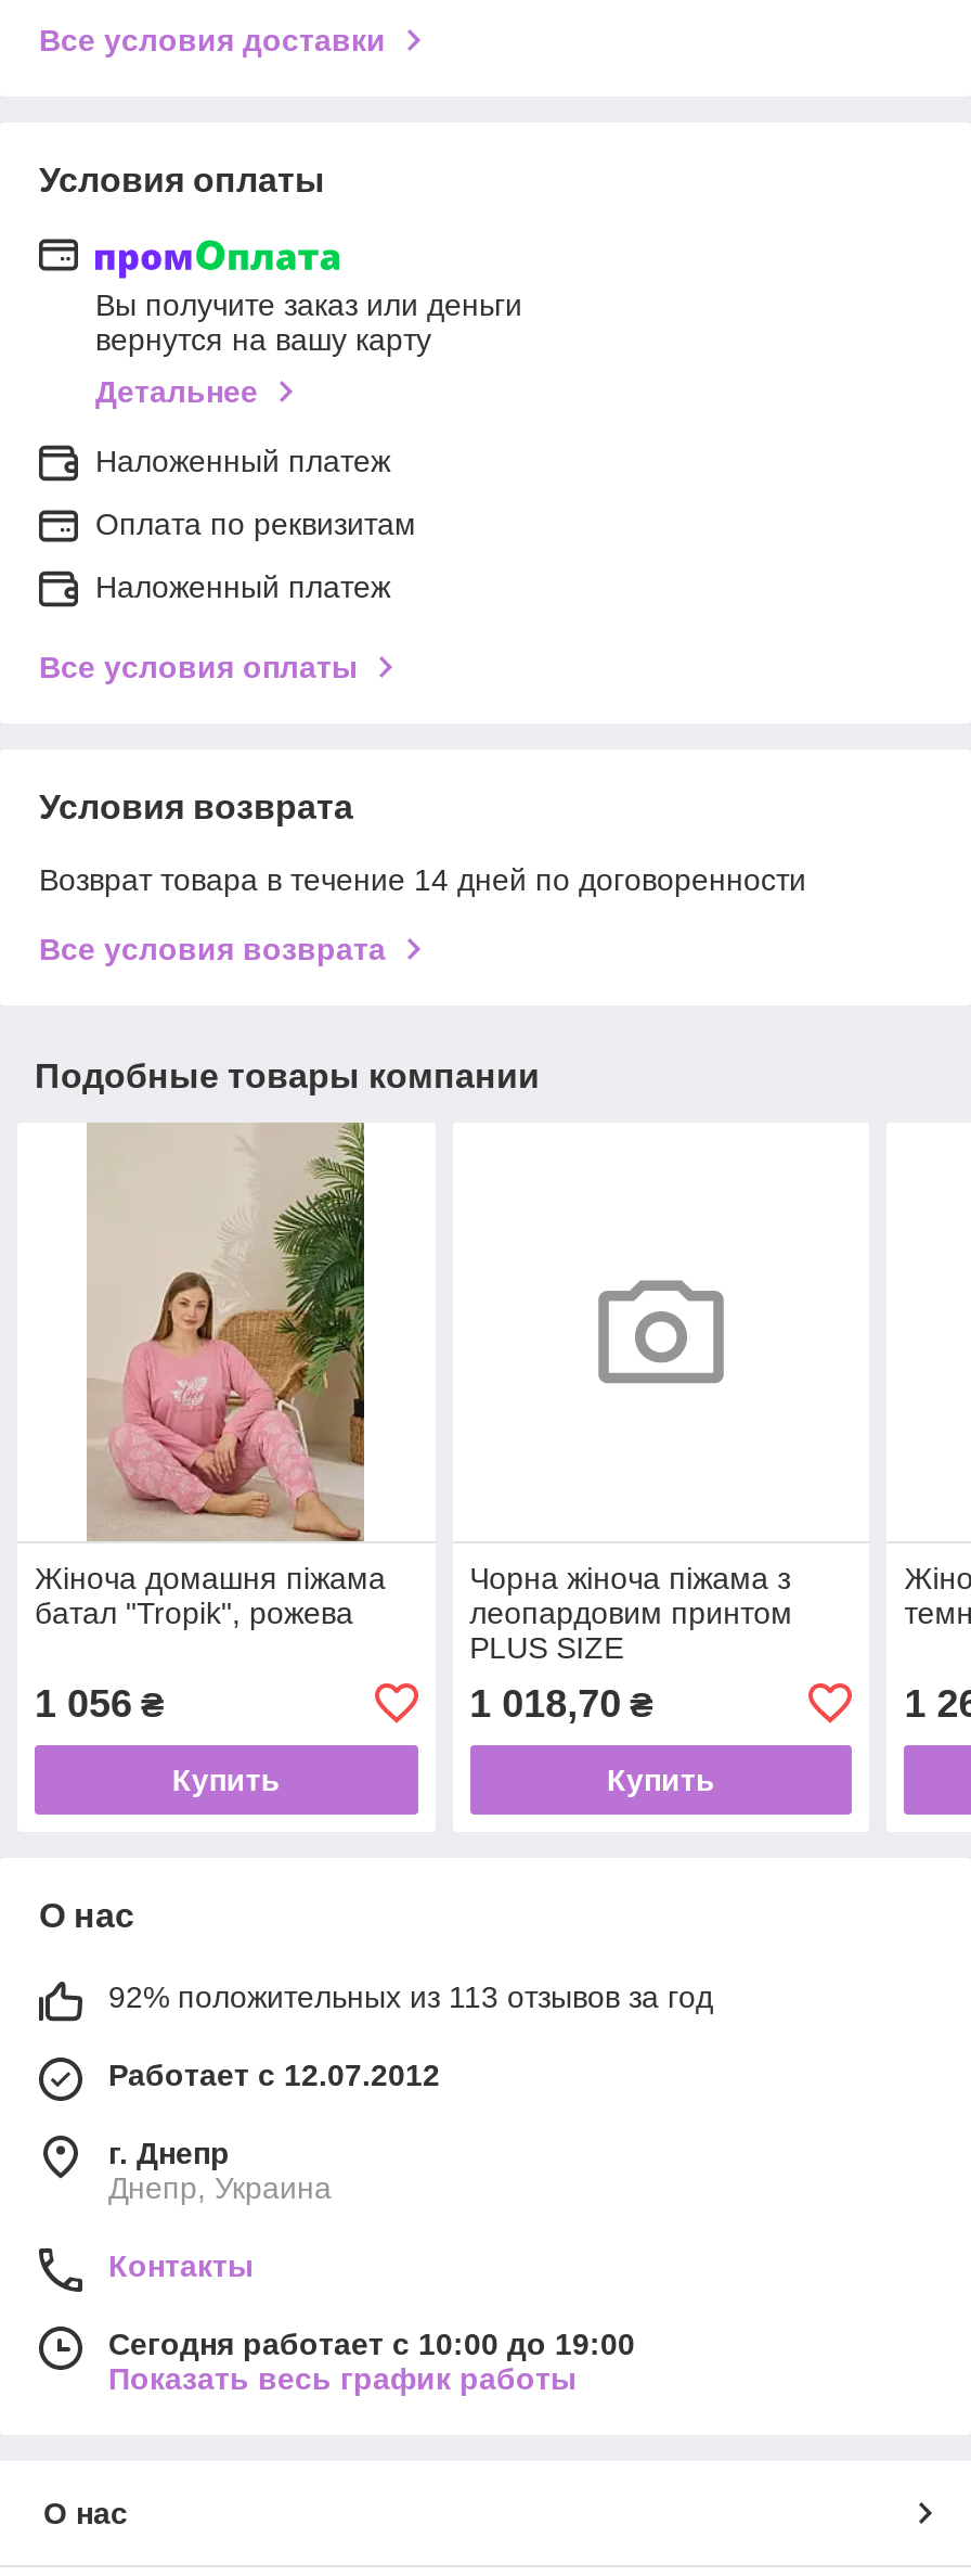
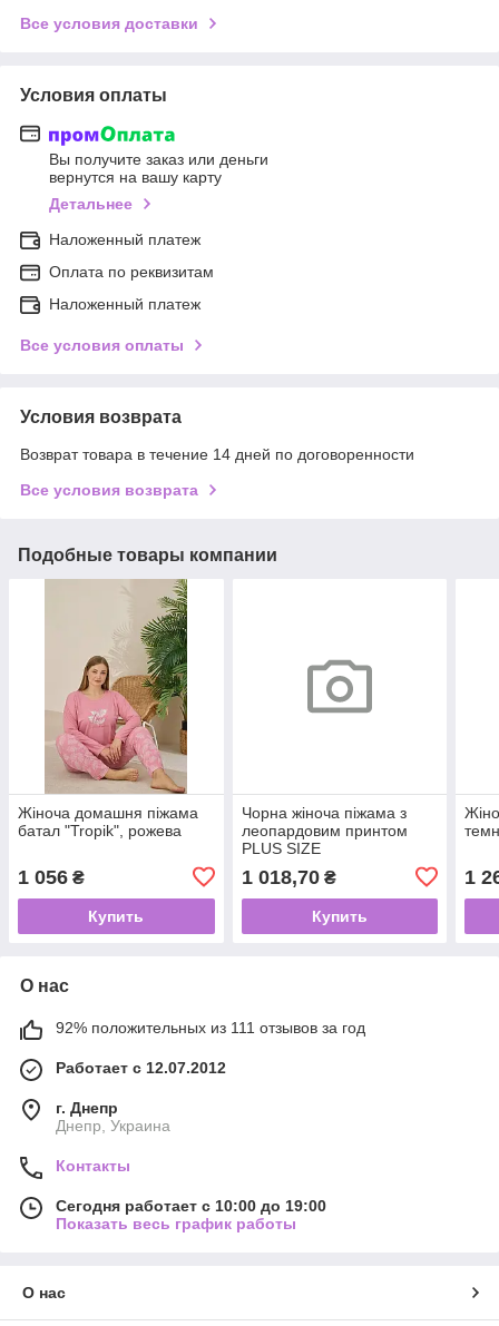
[108,1979,713,2014] 92% положительных из 113 отзывов за год -> [56,1018,365,1036] 92% положительных из 111 отзывов за год

